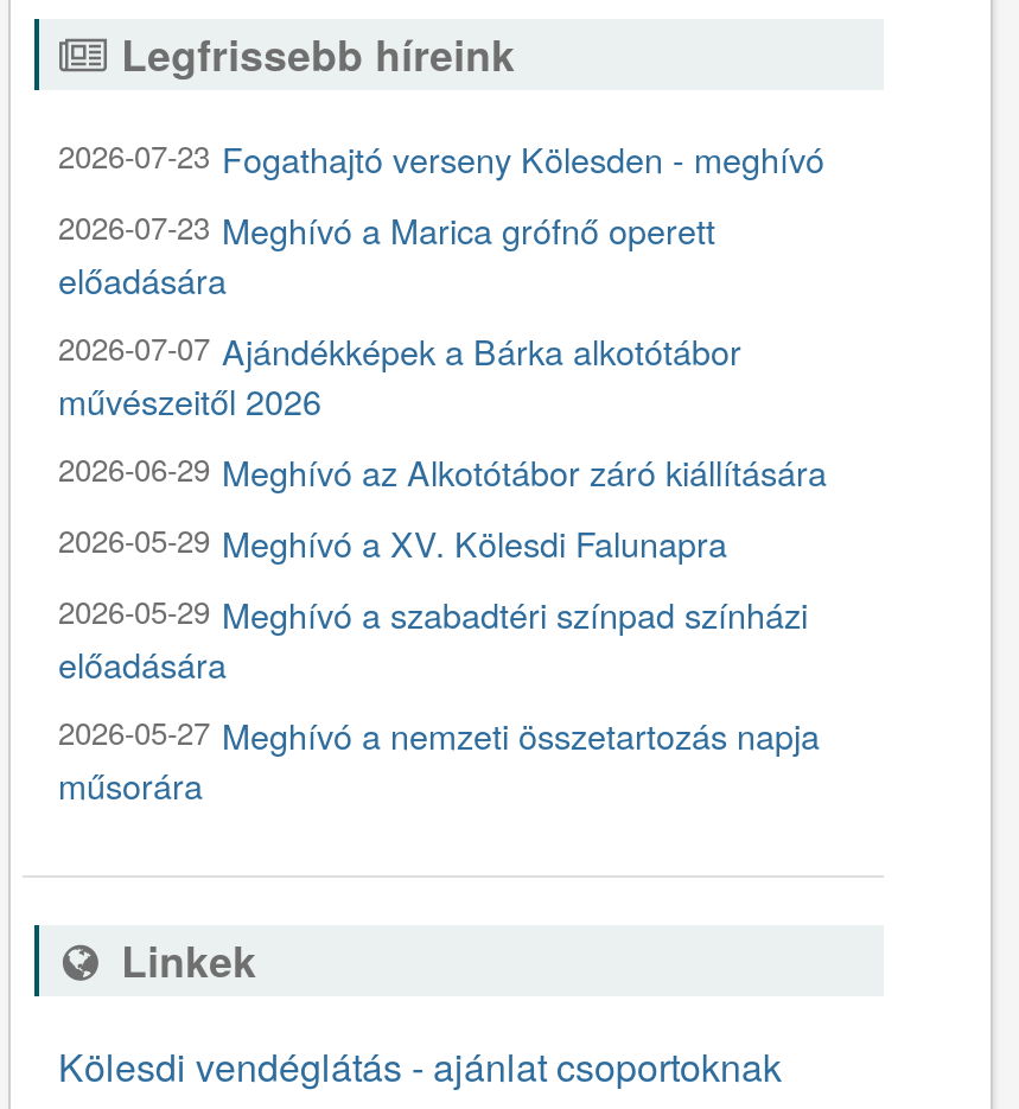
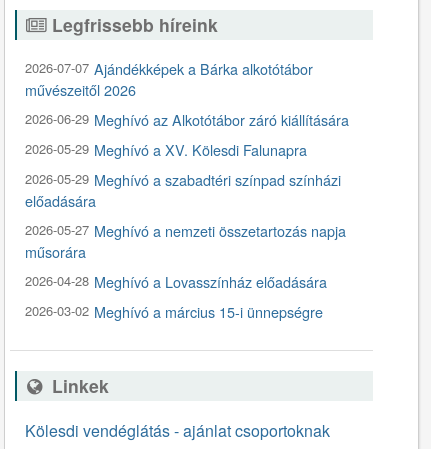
[58,132,824,303] 2026-07-23 Fogathajtó verseny Kölesden - meghívó | 2026-07-23 Meghívó a Marica grófnő operett | előadására -> none
moved [58,325,827,808] -> [25,58,349,262]: 2026-07-07 Ajándékképek a Bárka alkotótábor | művészeitől 2026 | 2026-06-29 Meghívó az Alkotótábor záró kiállítására | 2026-05-29 Meghívó a XV. Kölesdi Falunapra | 2026-05-29 Meghívó a szabadtéri színpad színházi | előadására | 2026-05-27 Meghívó a nemzeti összetartozás napja | műsorára
none -> [25,271,327,322] 2026-04-28 Meghívó a Lovasszínház előadására | 2026-03-02 Meghívó a március 15-i ünnepségre

